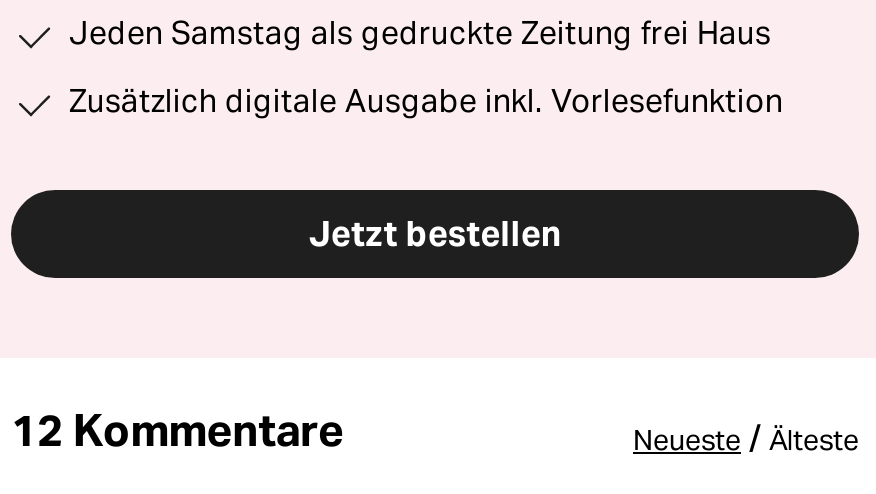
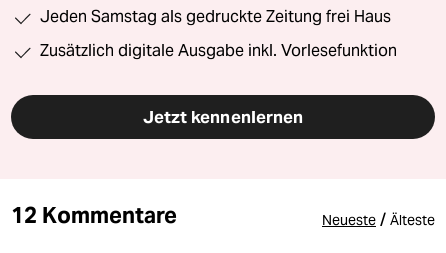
[309,212,561,256] Jetzt bestellen -> [143,106,303,128] Jetzt kennenlernen

